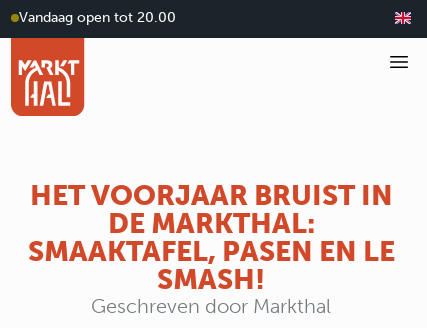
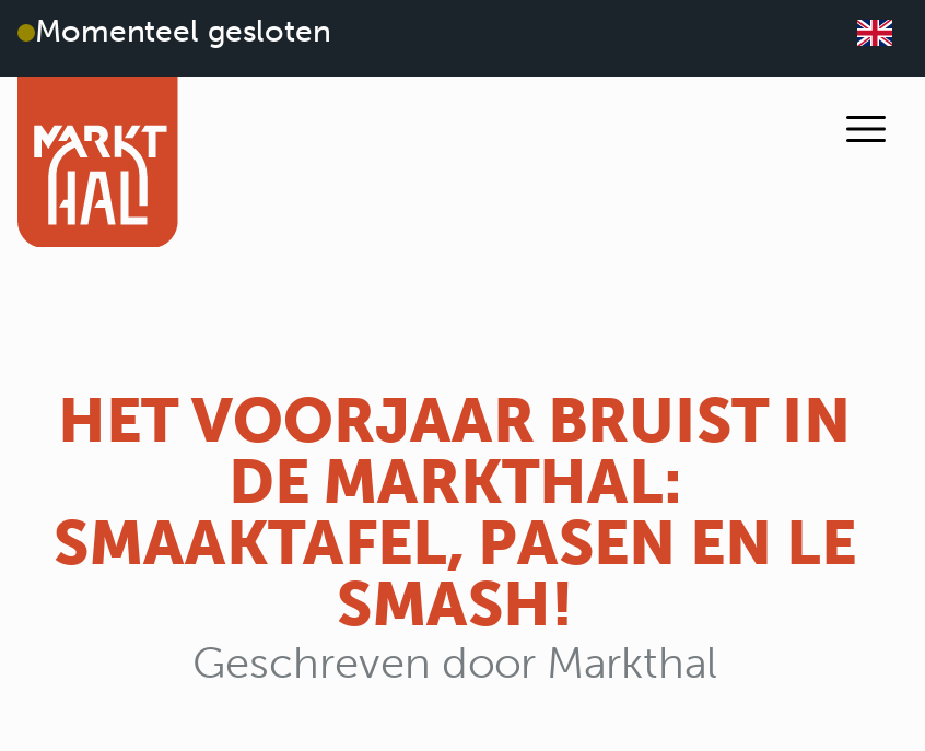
[19,9,176,26] Vandaag open tot 20.00 -> [35,13,330,50] Momenteel gesloten

